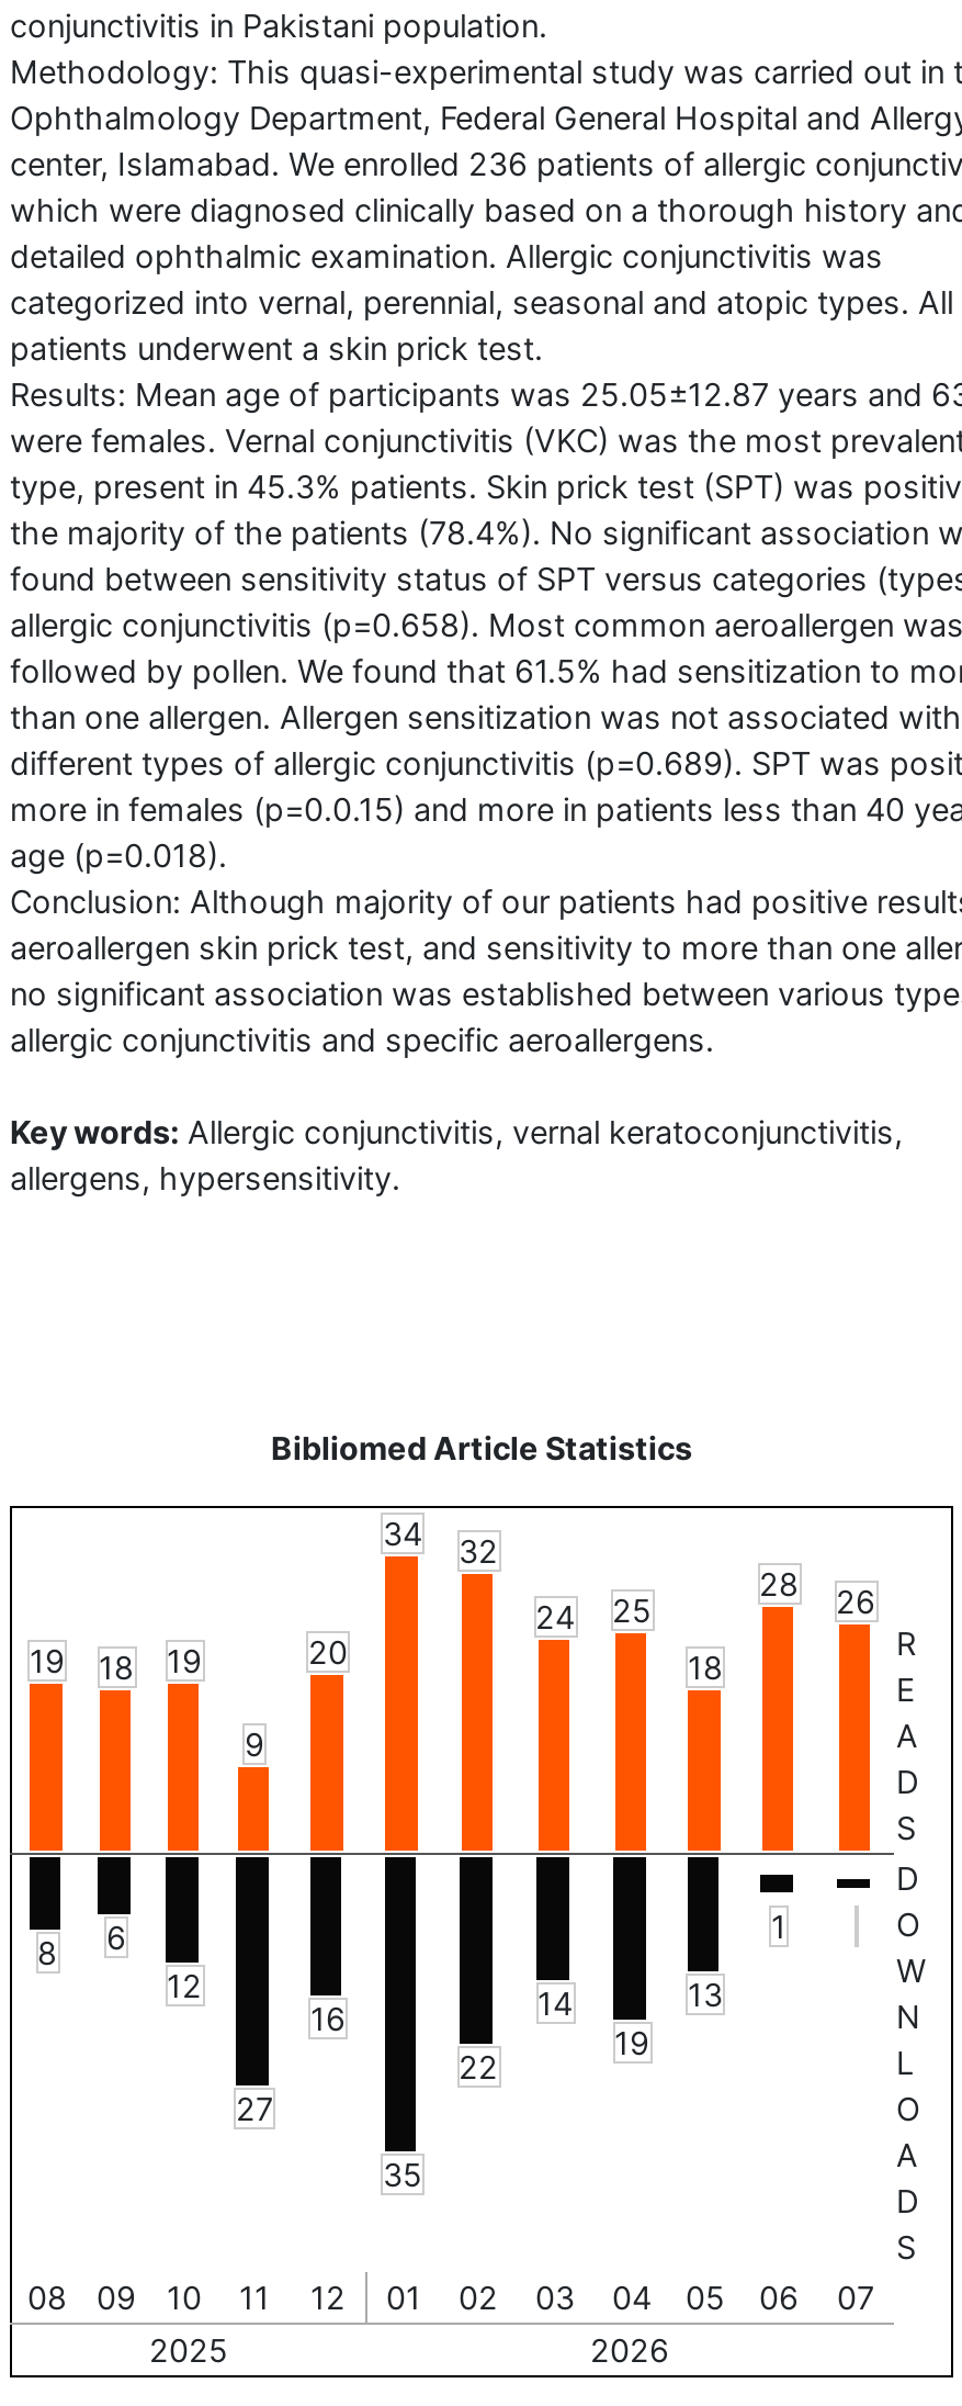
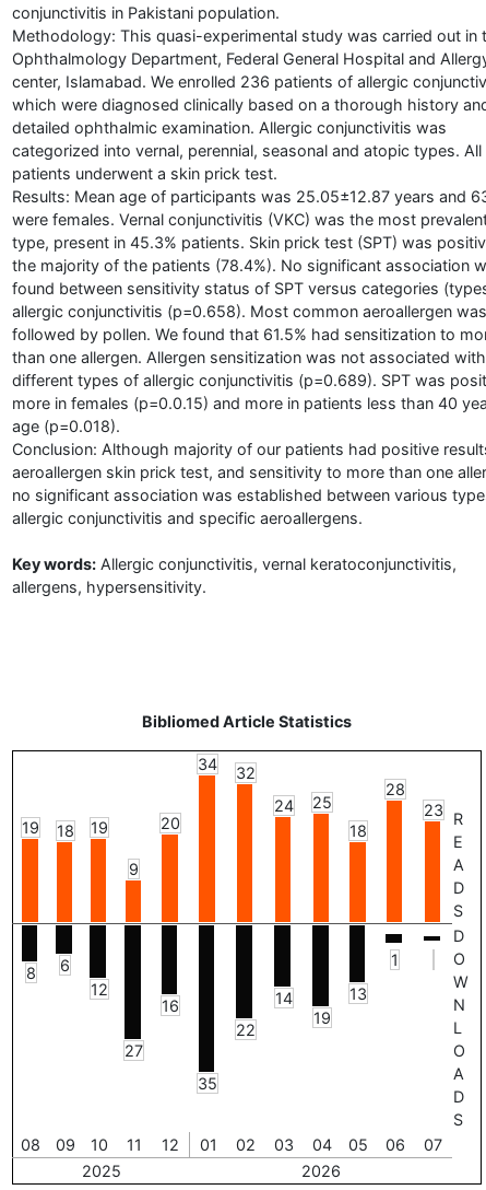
[836,1583,916,1662] 26 | R -> [423,801,463,828] 23 R

